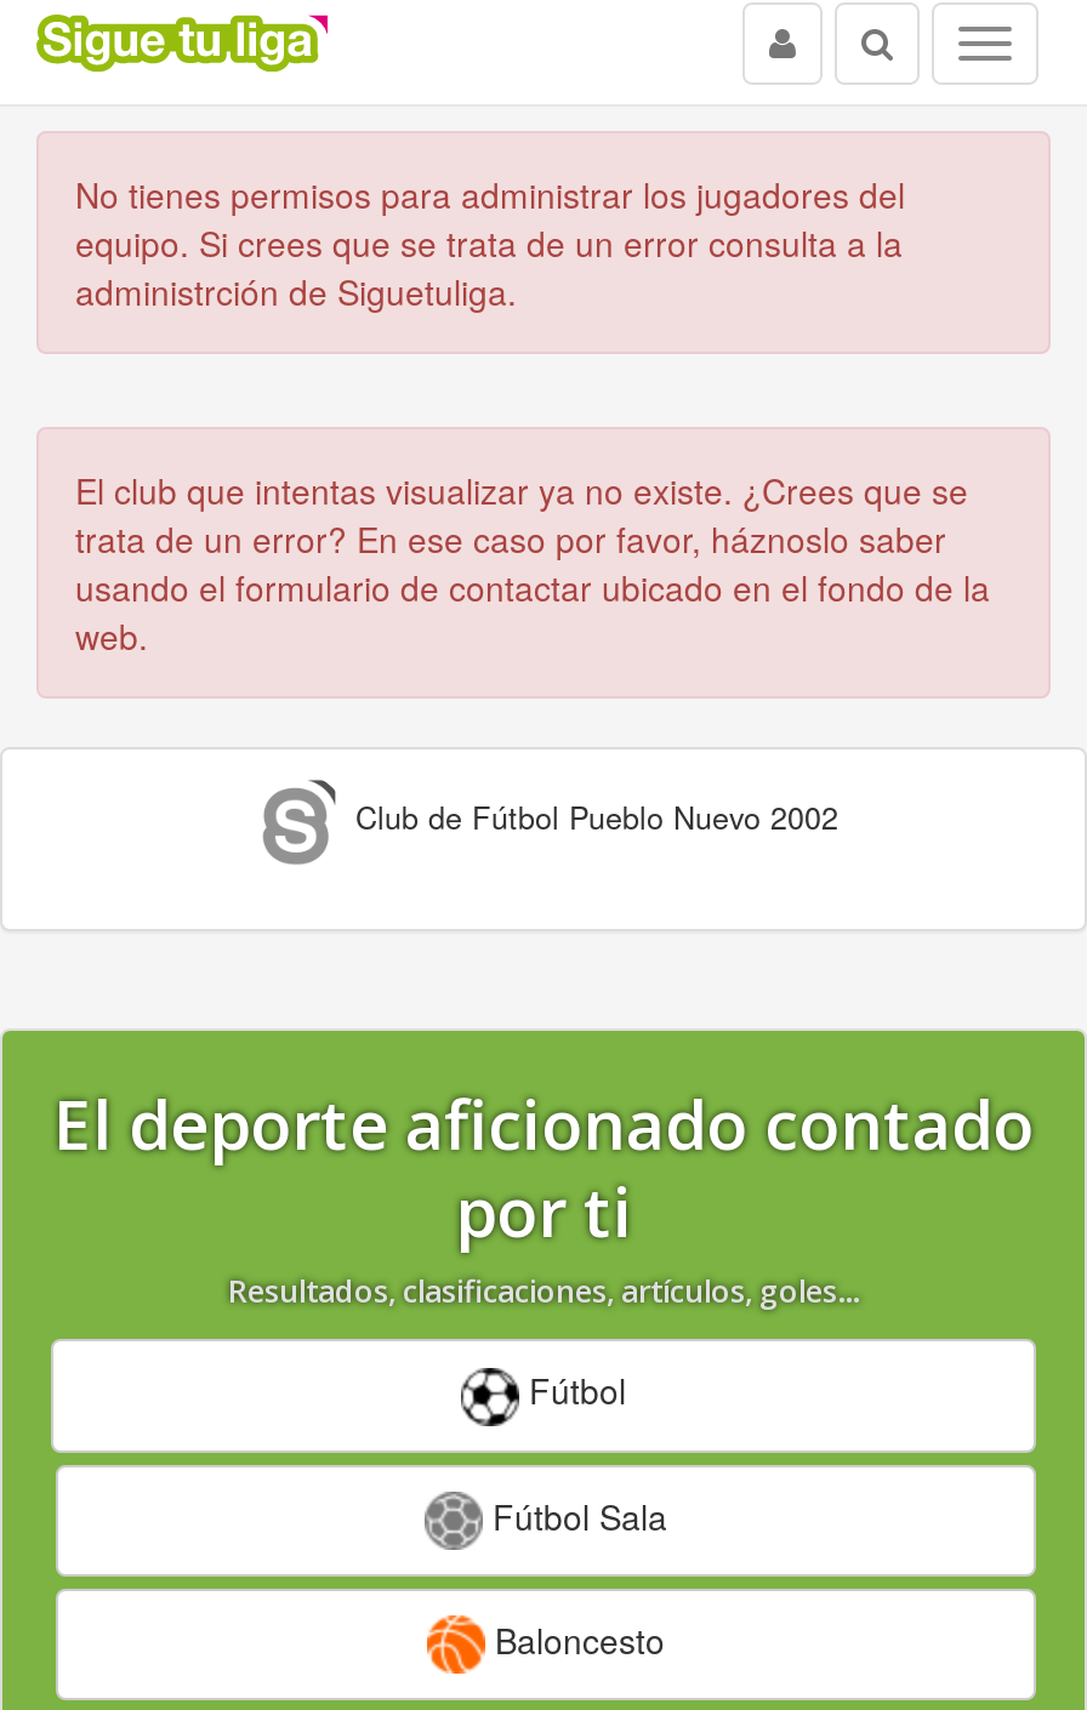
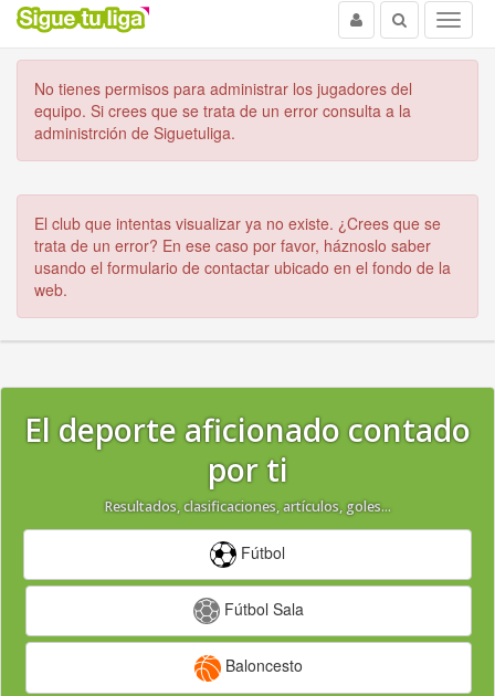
[355,796,838,840] Club de Fútbol Pueblo Nuevo 2002 -> none

